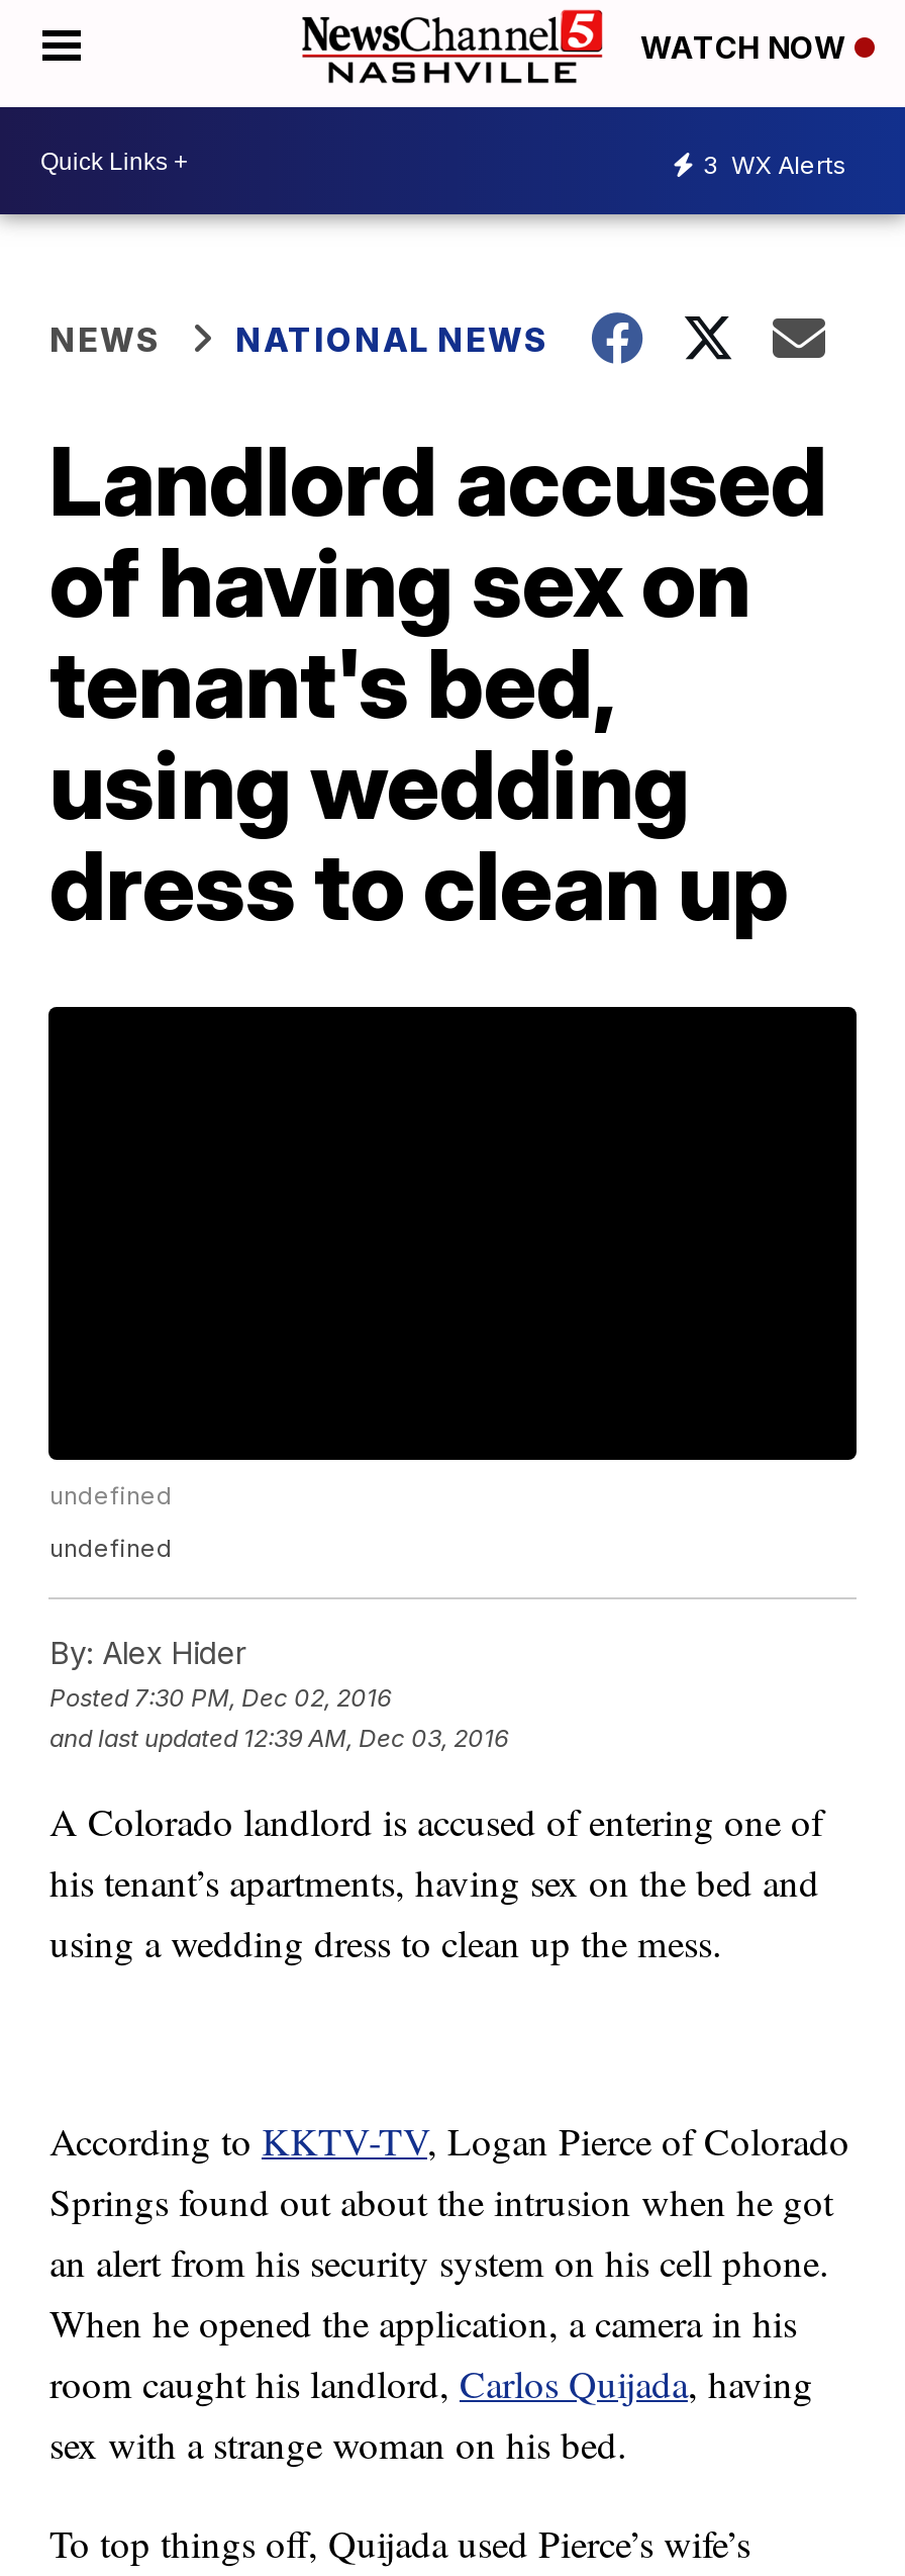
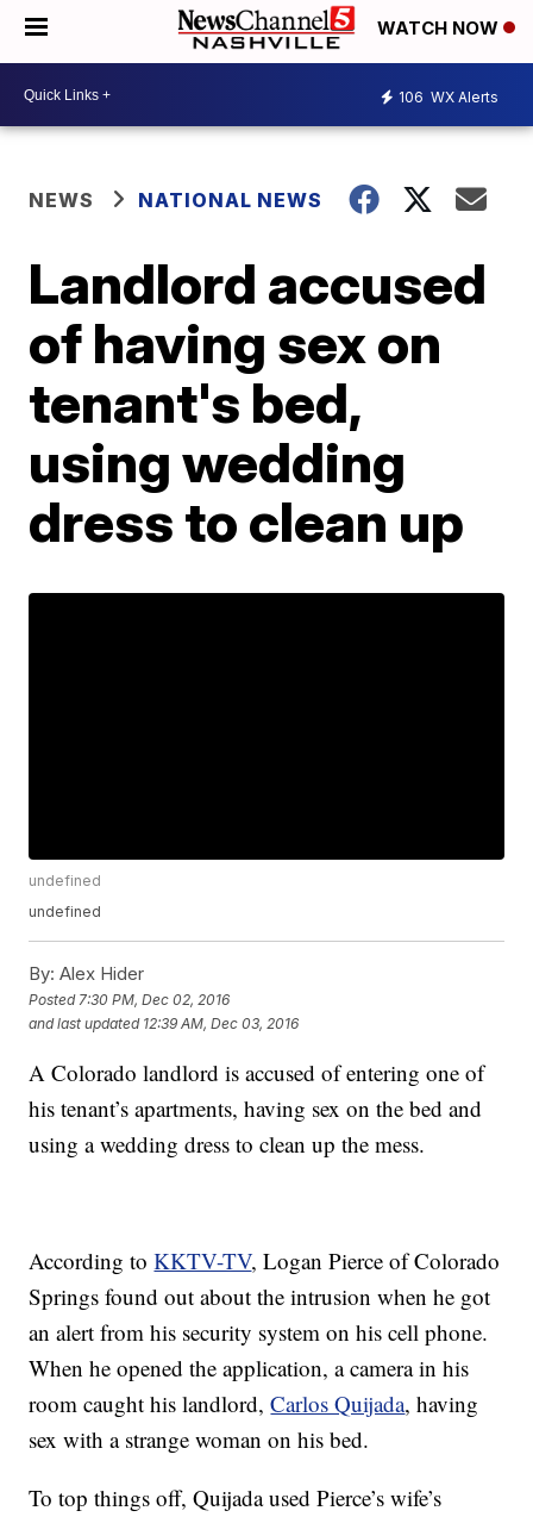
[703,149,846,179] 3 WX Alerts -> [399,88,498,105] 106 WX Alerts

